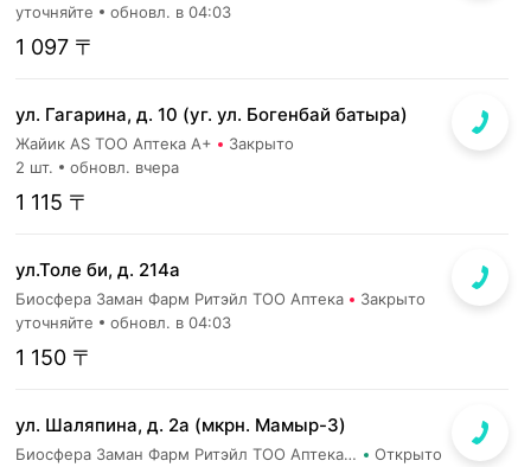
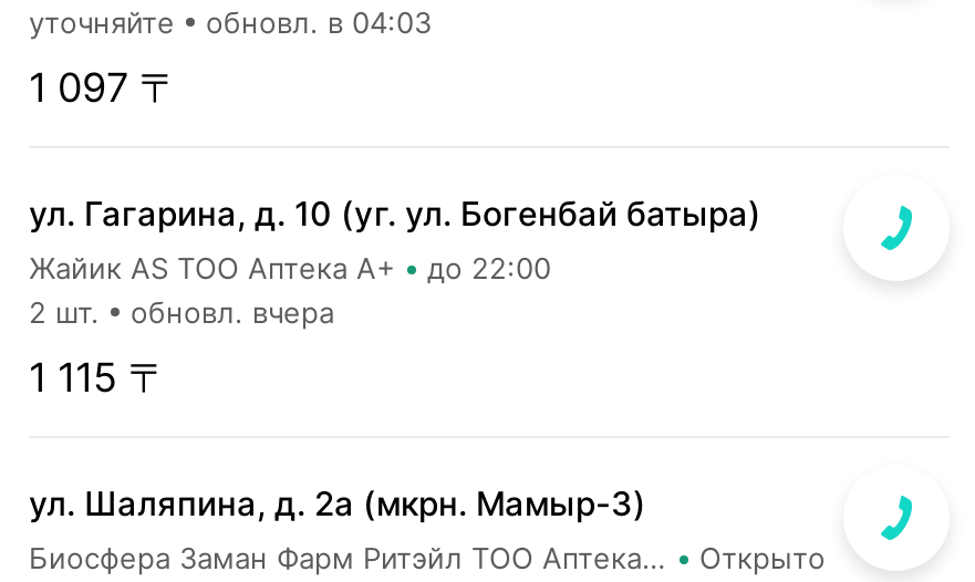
[229,134,294,153] Закрыто -> [427,251,551,286] до 22:00
[15,259,426,370] ул.Толе би, д. 214а | Биосфера Заман Фарм Ритэйл ТОО Аптека | Закрыто | 1 150 〒 -> none
[15,313,231,332] уточняйте | обновл. в 04:03 -> none

